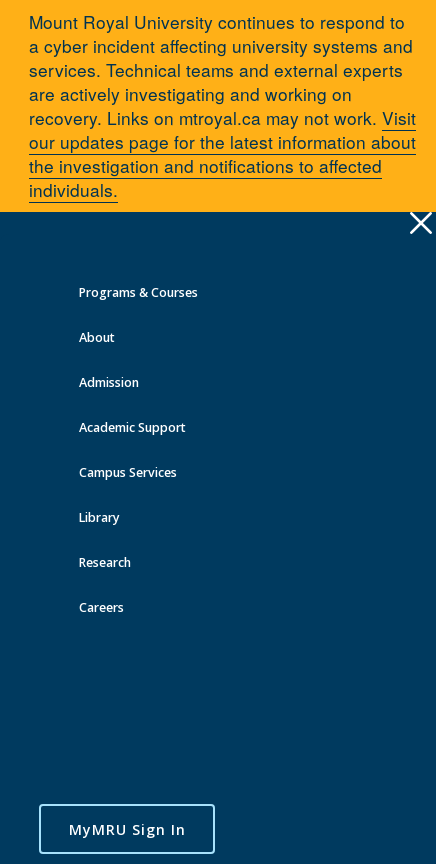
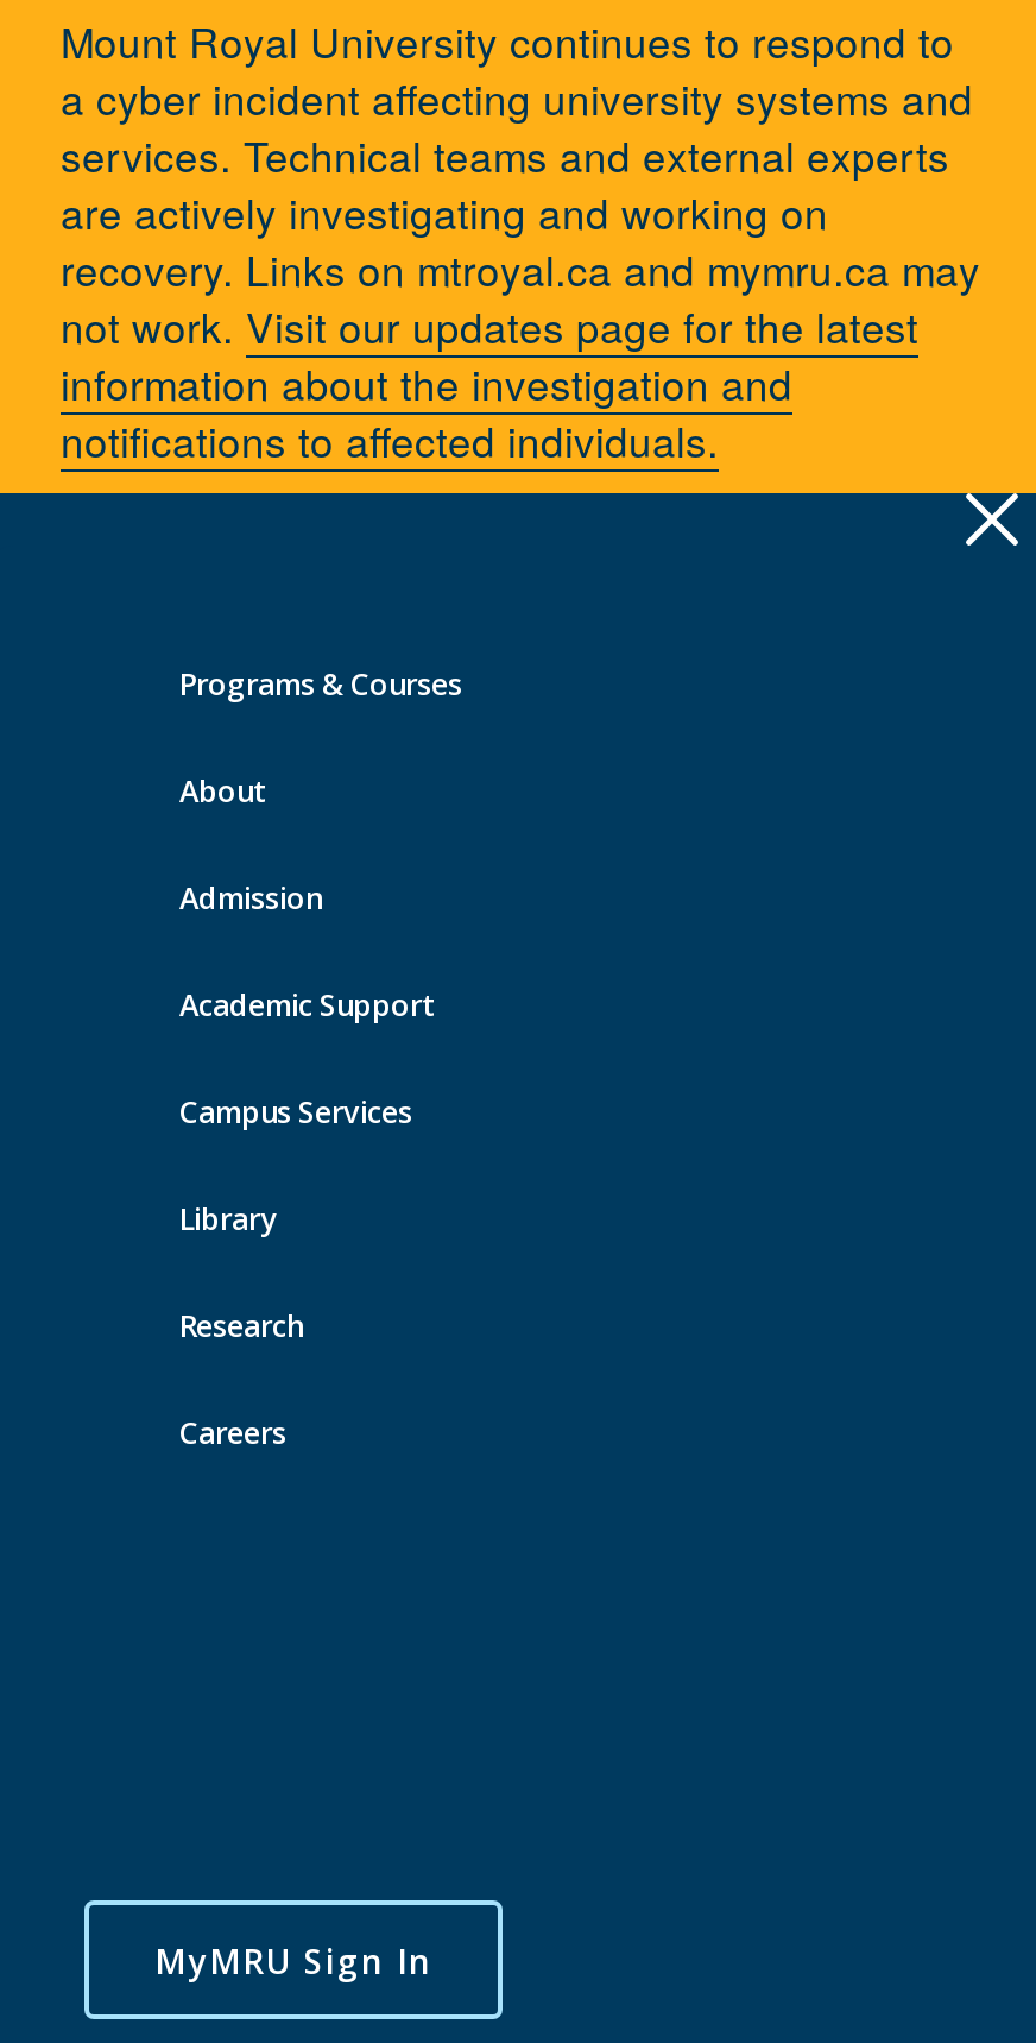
[29,105,416,202] recovery. Links on mtroyal.ca may not work. Visit | our updates page for the latest information about | the investigation and notifications to affected | individuals. -> [61,239,980,469] recovery. Links on mtroyal.ca and mymru.ca may | not work. Visit our updates page for the latest | information about the investigation and | notifications to affected individuals.

